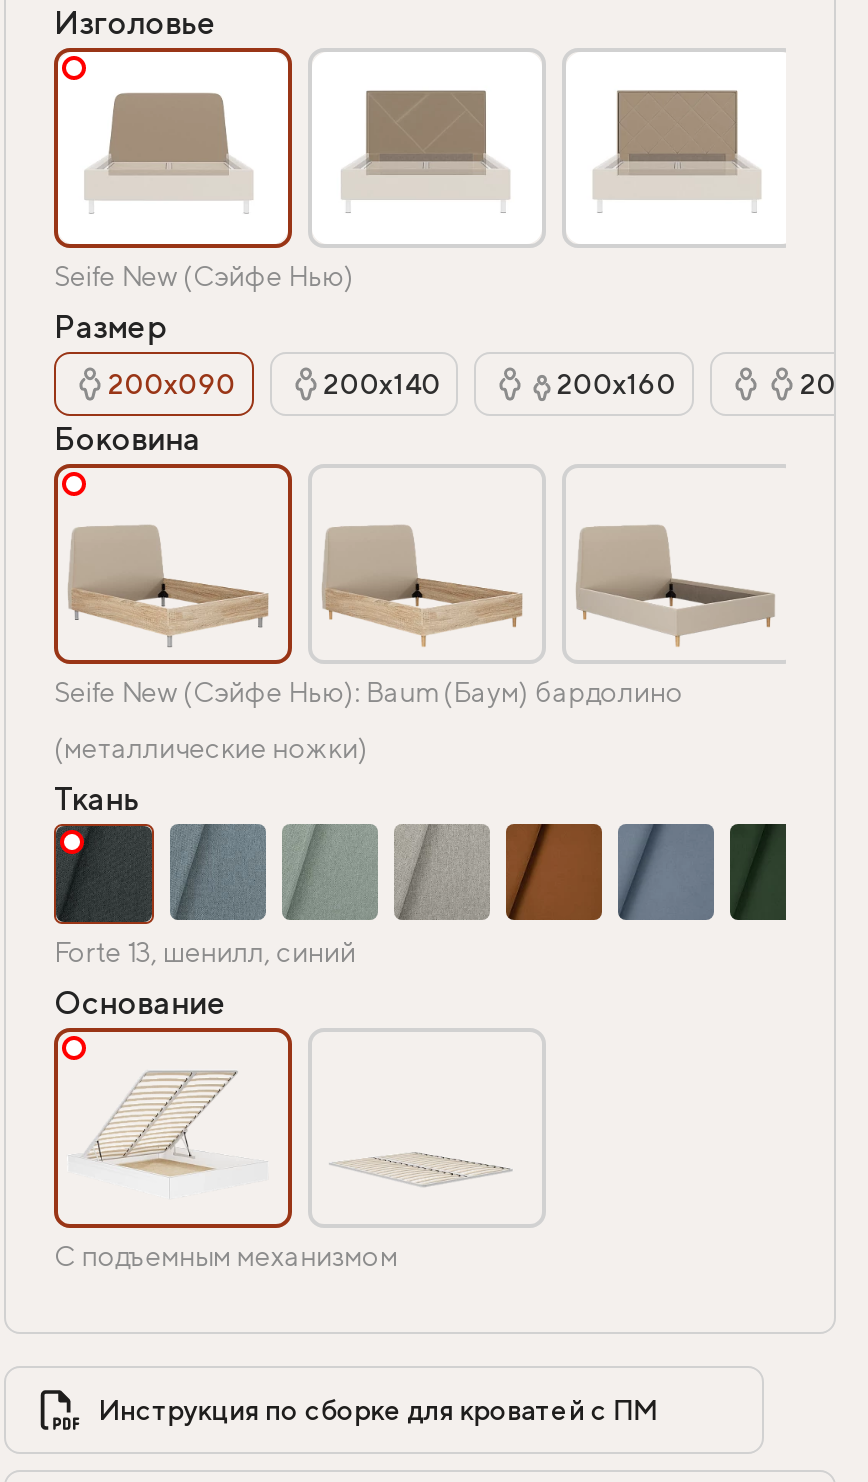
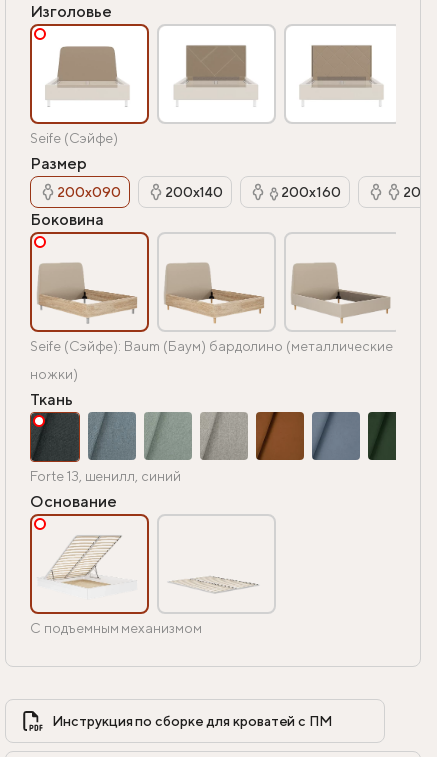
[54,261,354,293] Seife New (Сэйфе Нью) -> [30,130,118,146] Seife (Сэйфе)
[54,677,684,709] Seife New (Сэйфе Нью): Baum (Баум) бардолино -> [30,338,393,354] Seife (Сэйфе): Baum (Баум) бардолино (металлические
[54,733,368,765] (металлические ножки) -> [30,366,78,382] ножки)

